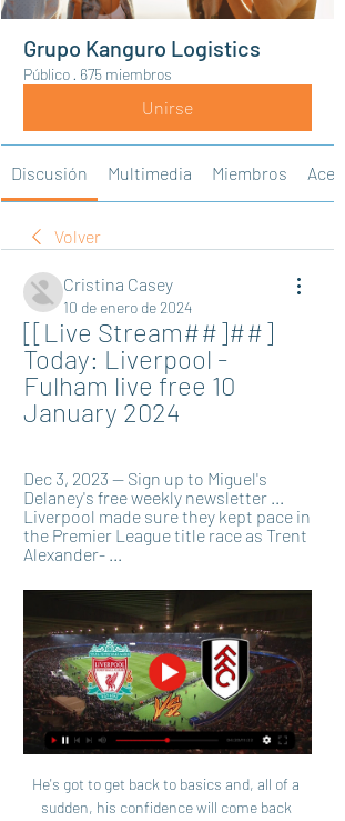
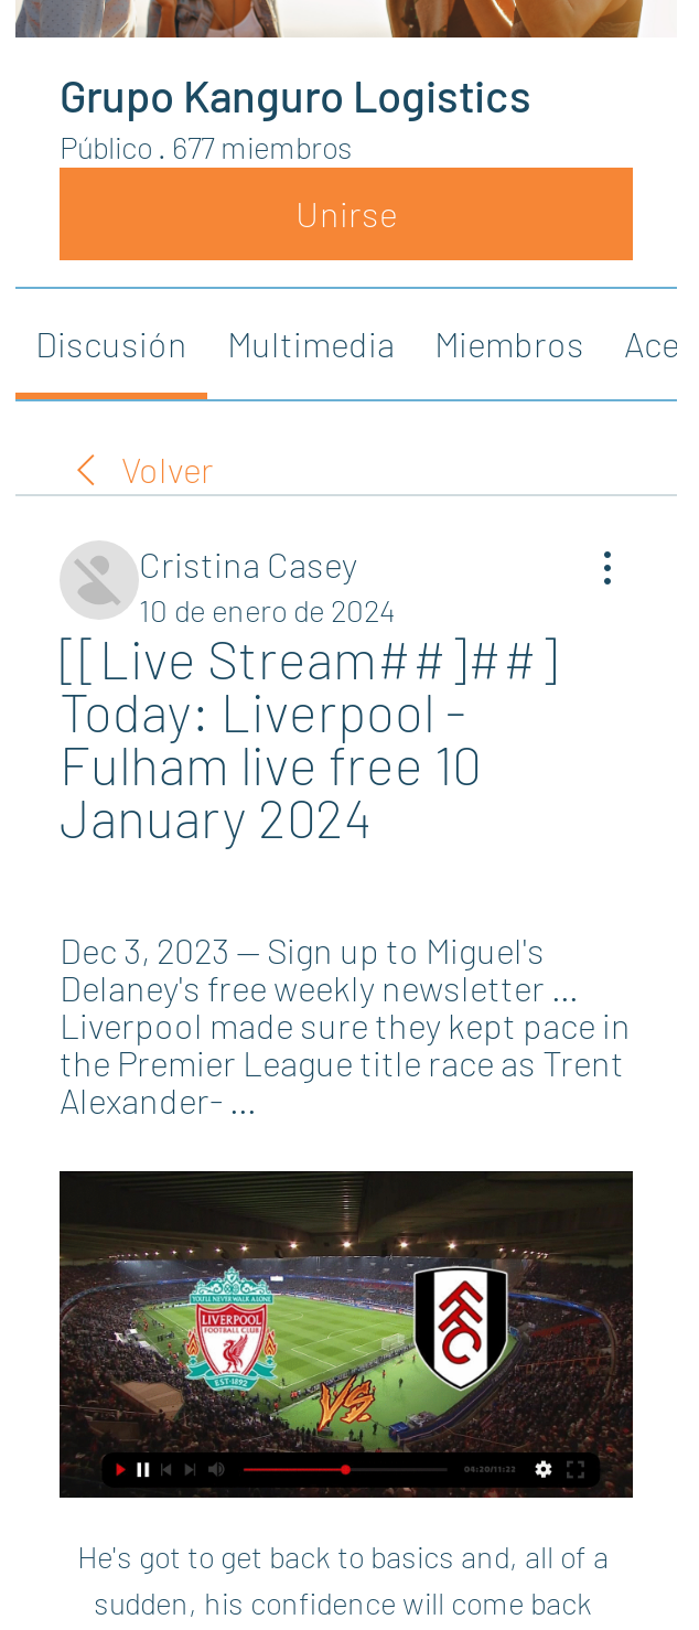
[23,64,172,83] Público 675 miembros -> [60,128,353,165] Público 677 miembros
[148,653,187,692] [image] -> [309,1297,384,1372] [image]

